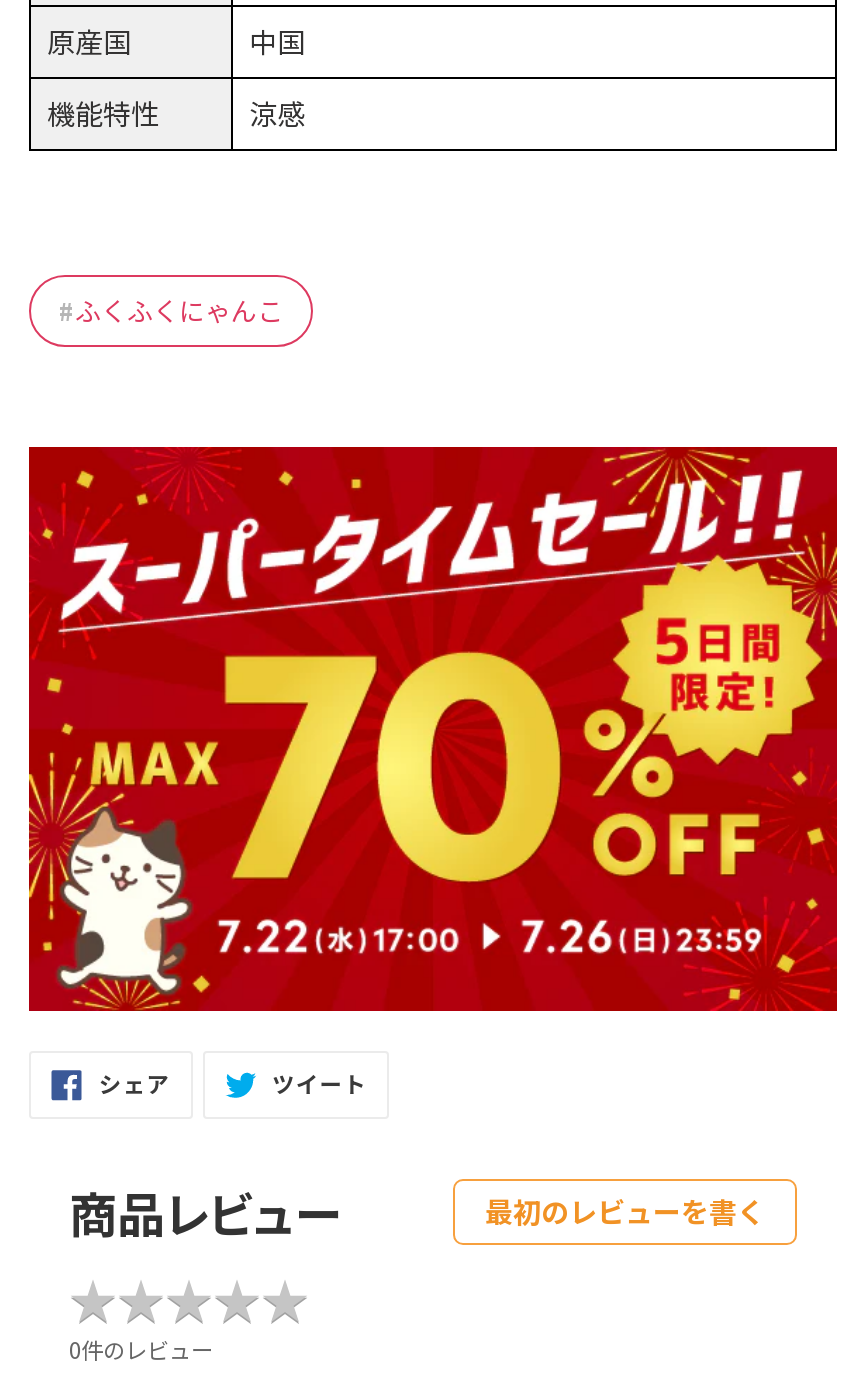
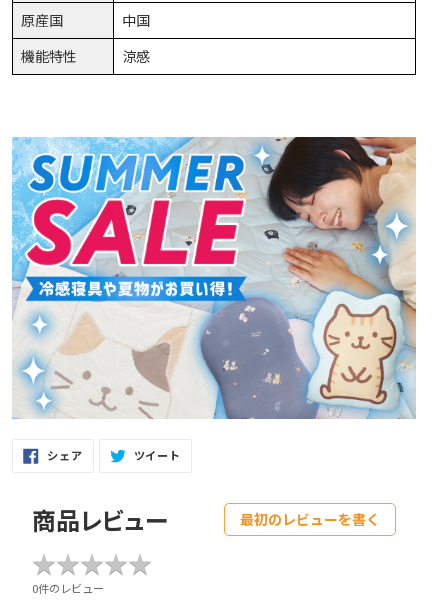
[59,292,283,330] #ふくふくにゃんこ -> none
[27,445,839,1013] [image] -> [11,136,417,420] [image]

